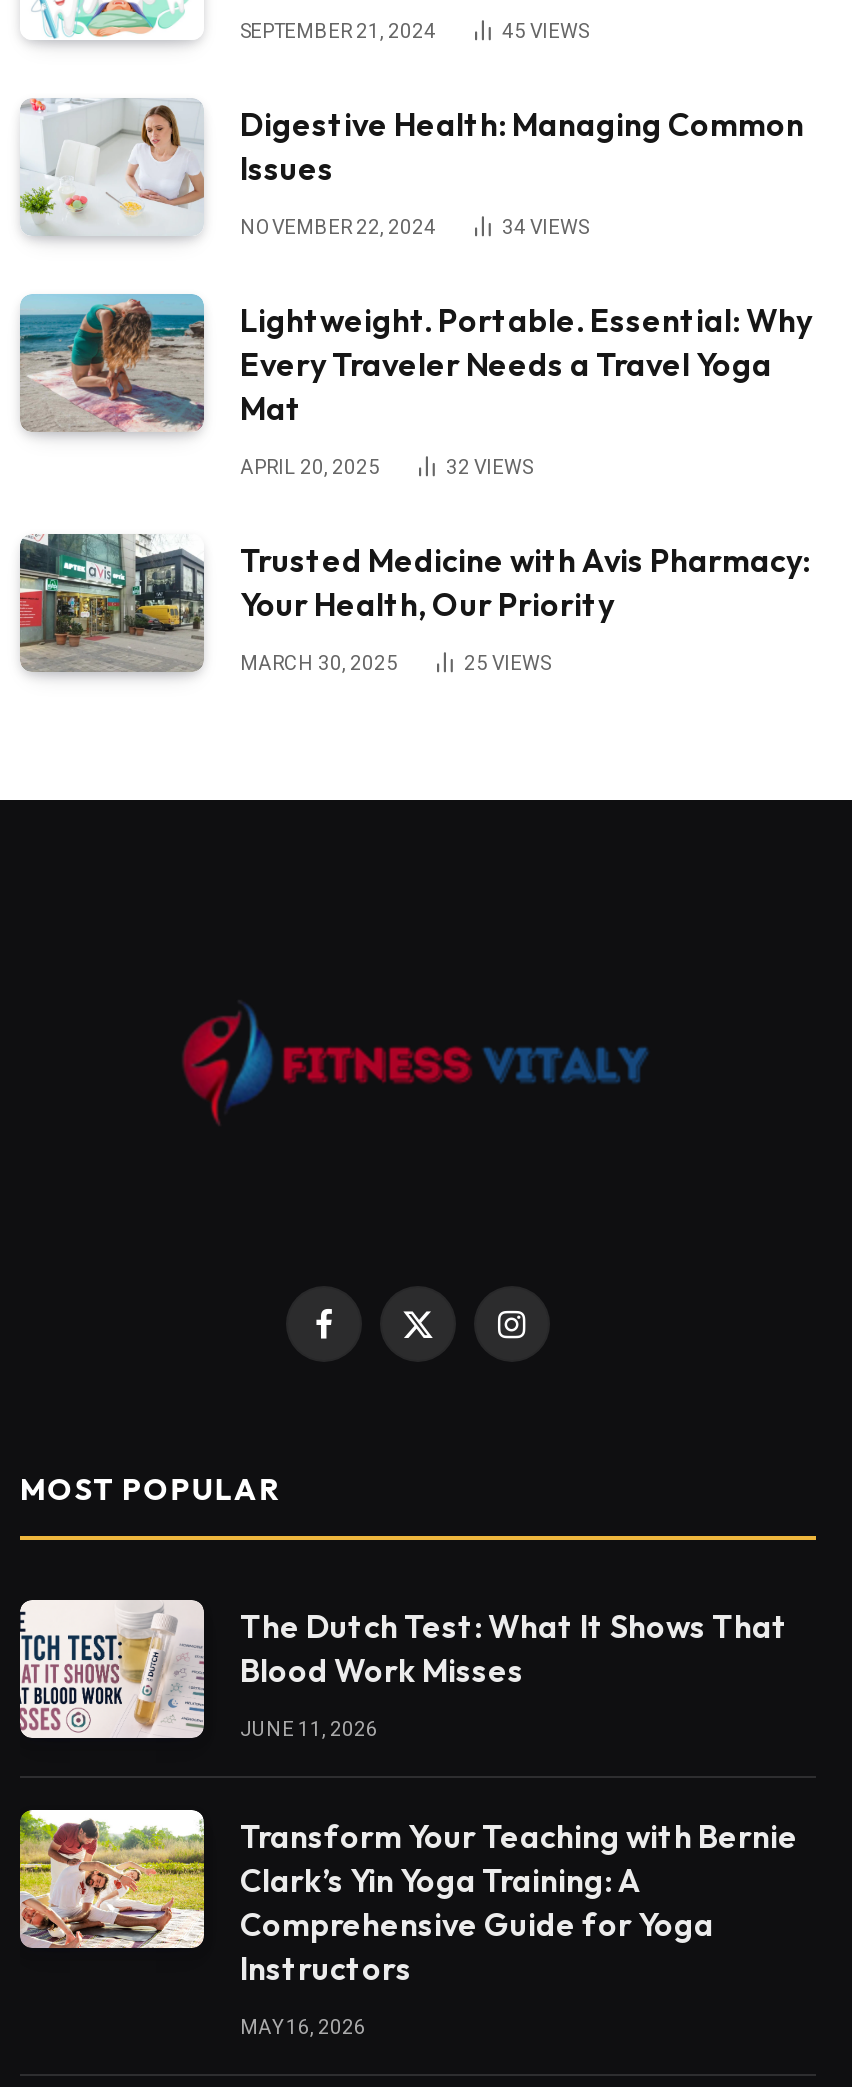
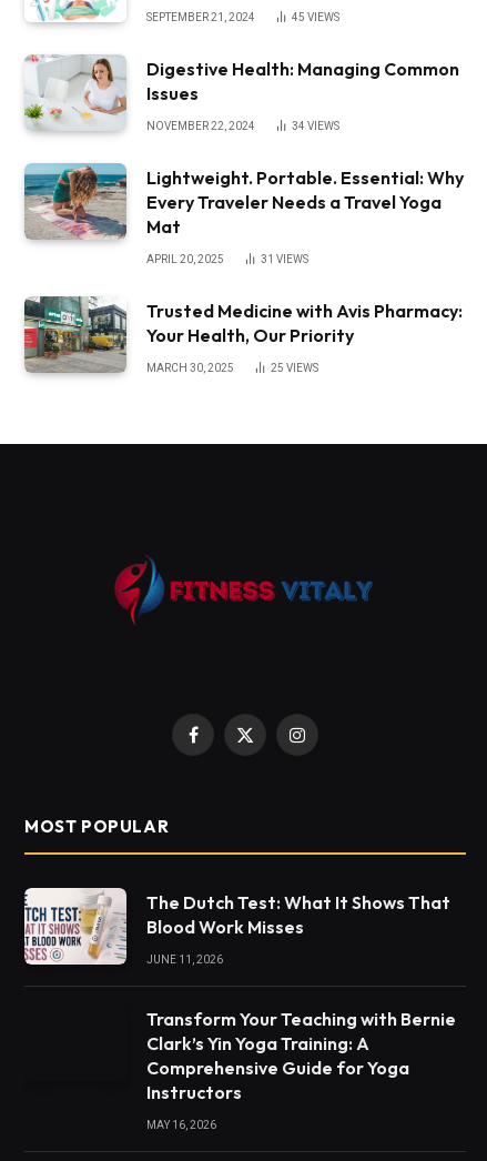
[446,456,532,478] 32 VIEWS -> [261,253,308,265] 31 VIEWS
[18,1808,206,1950] [image] -> none

